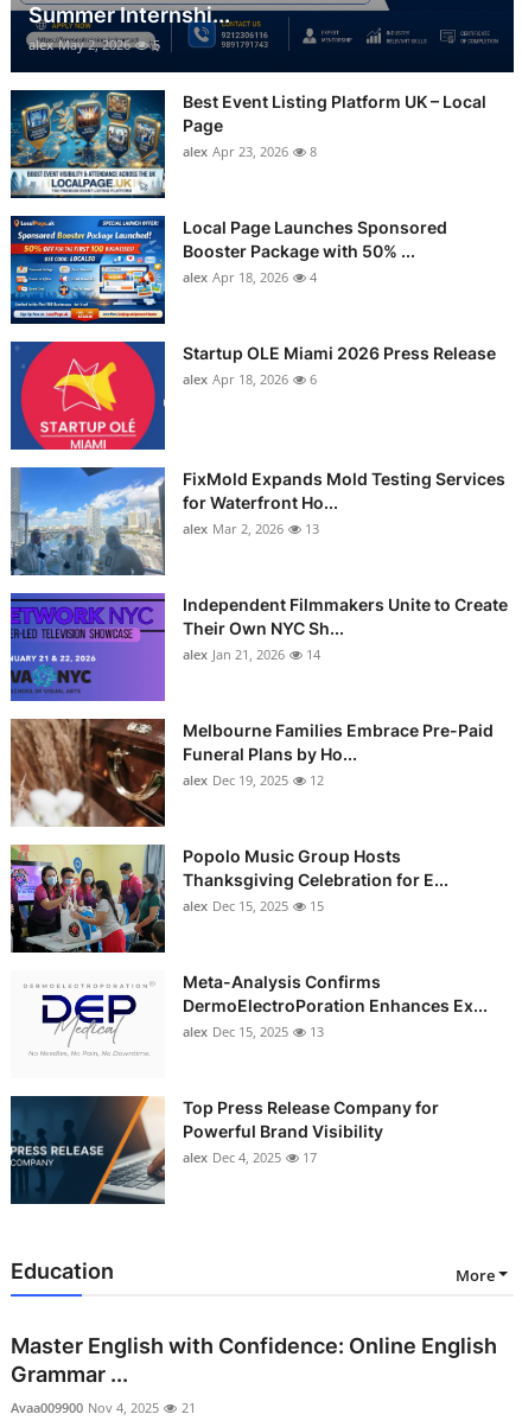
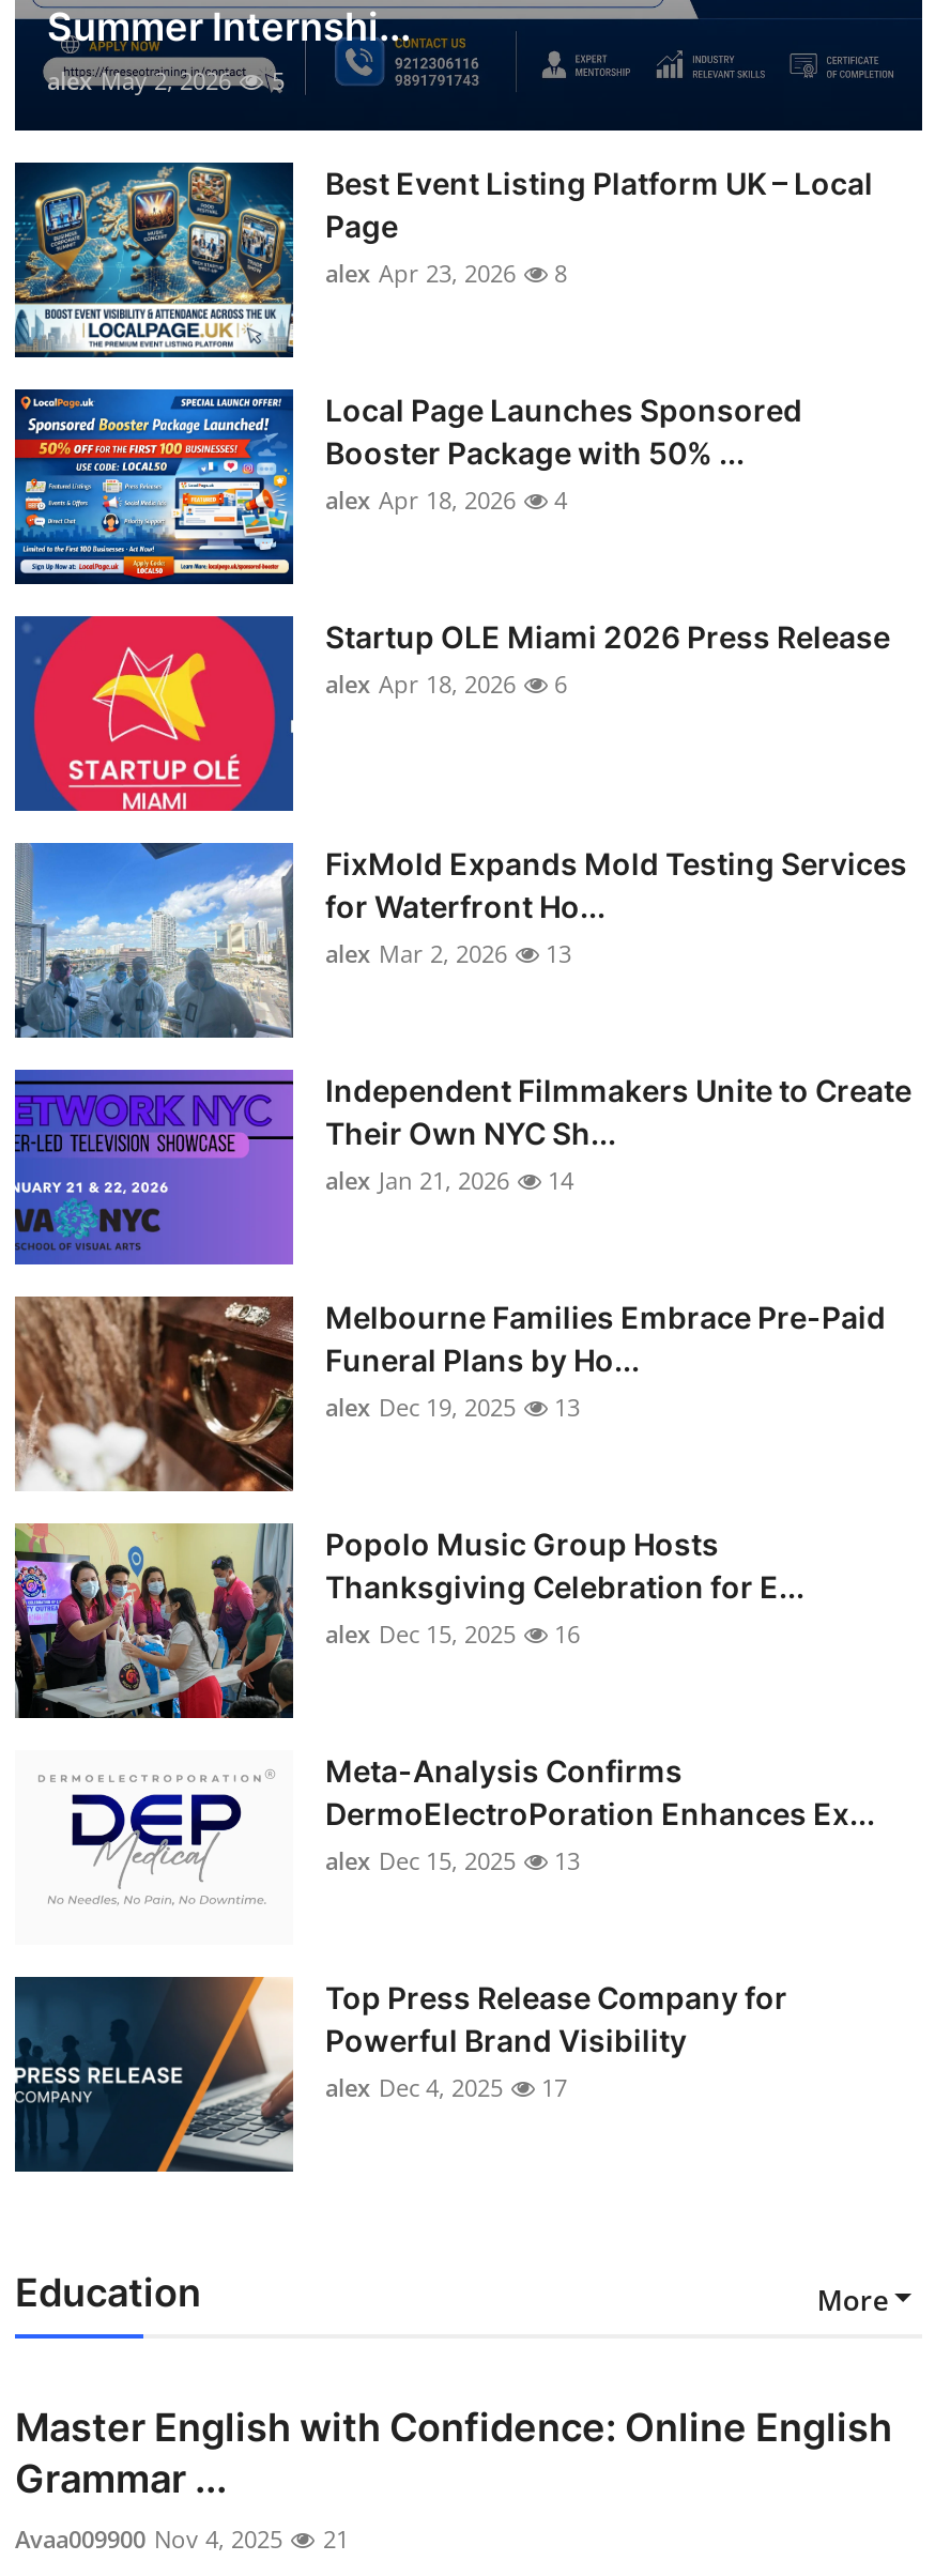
[183,771,324,789] alex Dec 19, 2025 12 -> [325,1391,580,1423] alex Dec 19, 2025 13
[183,897,324,915] alex Dec 15, 2025 15 -> [325,1617,580,1650] alex Dec 15, 2025 16

